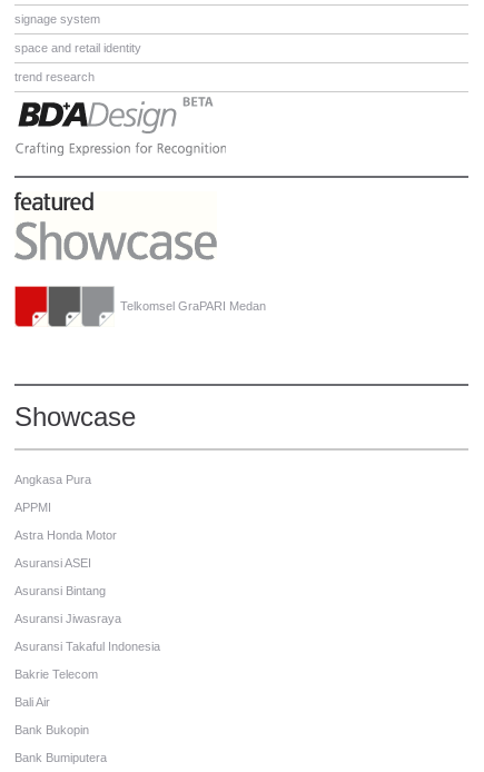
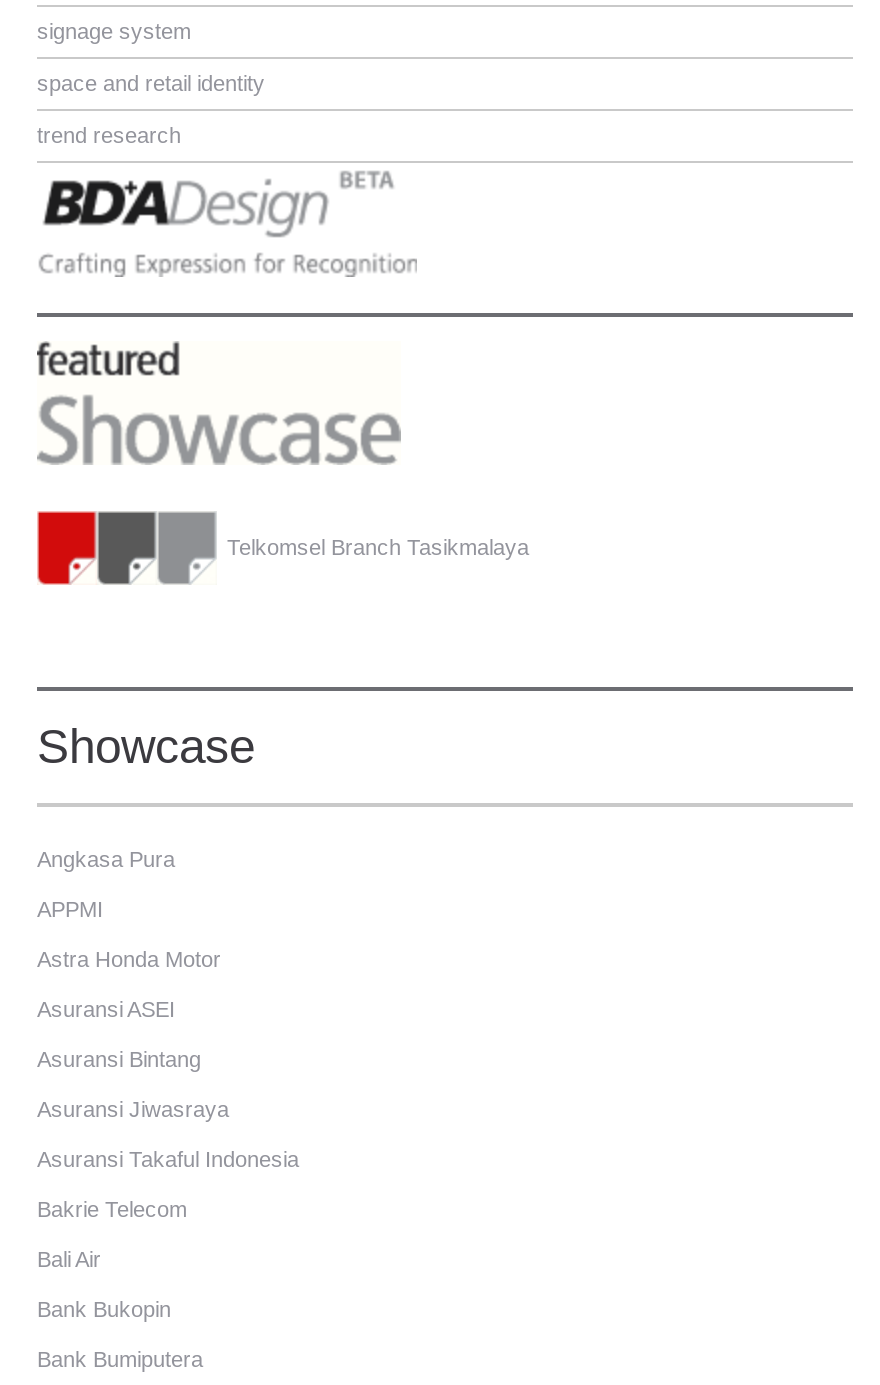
[120,299,266,313] Telkomsel GraPARI Medan -> [227,535,529,559] Telkomsel Branch Tasikmalaya

